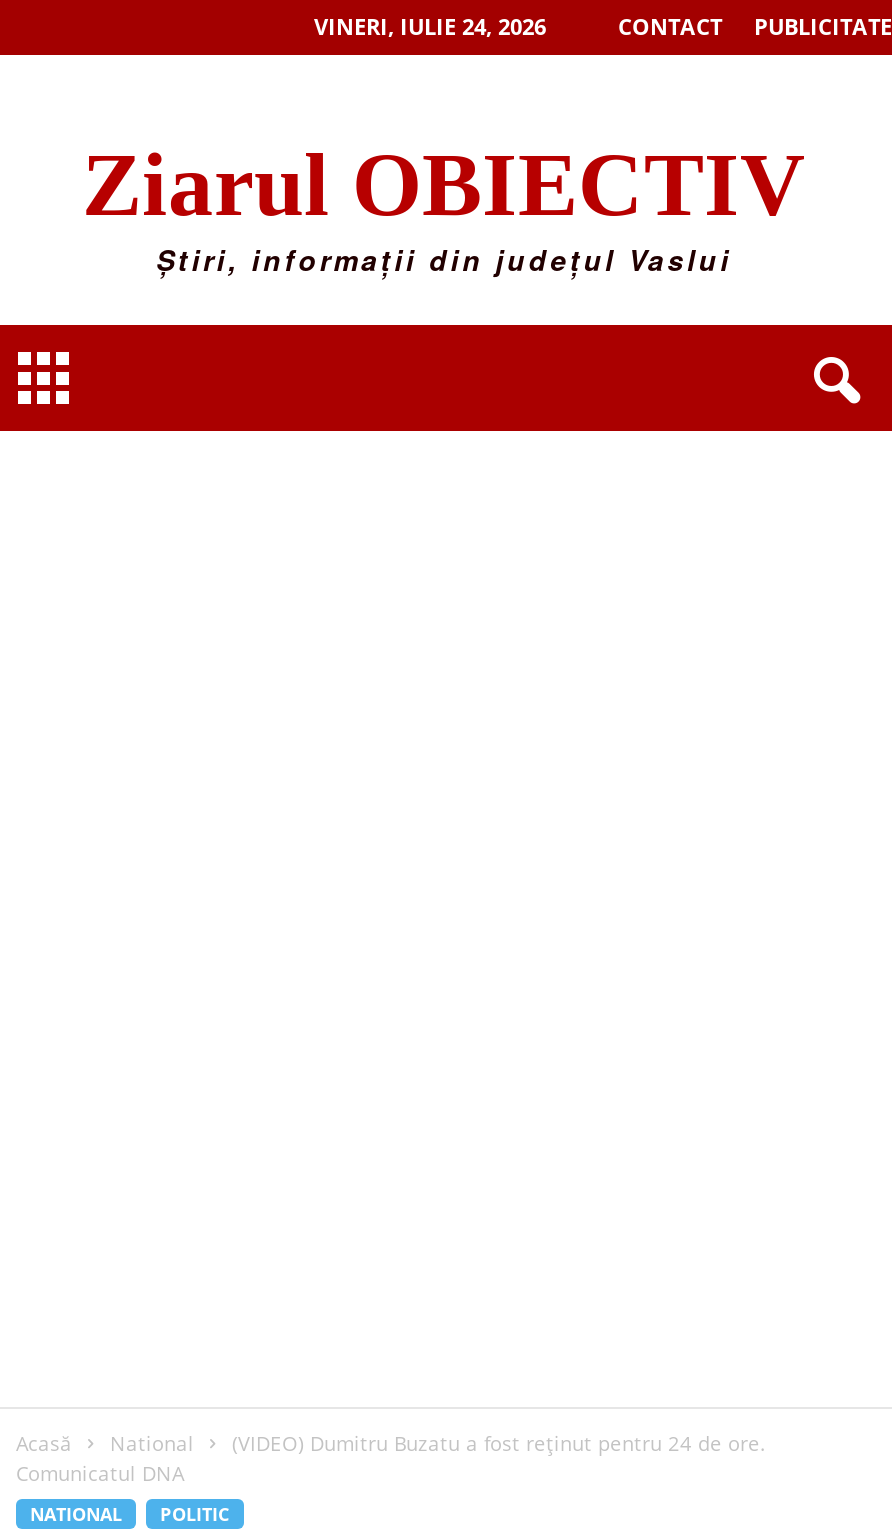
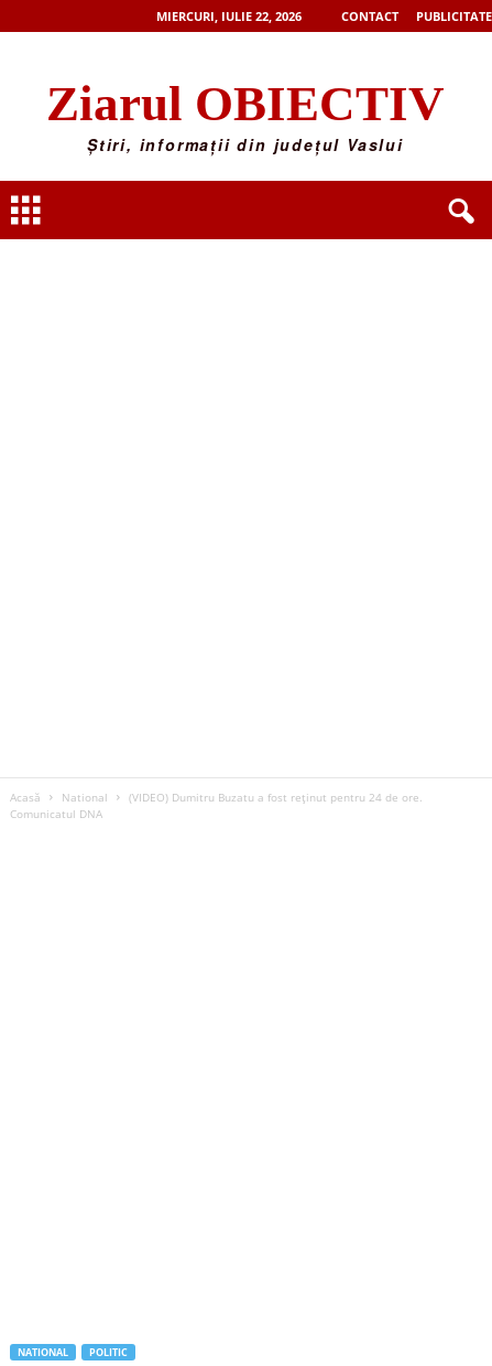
[314,11,546,41] VINERI, IULIE 24, 2026 -> [156,8,302,24] MIERCURI, IULIE 22, 2026

